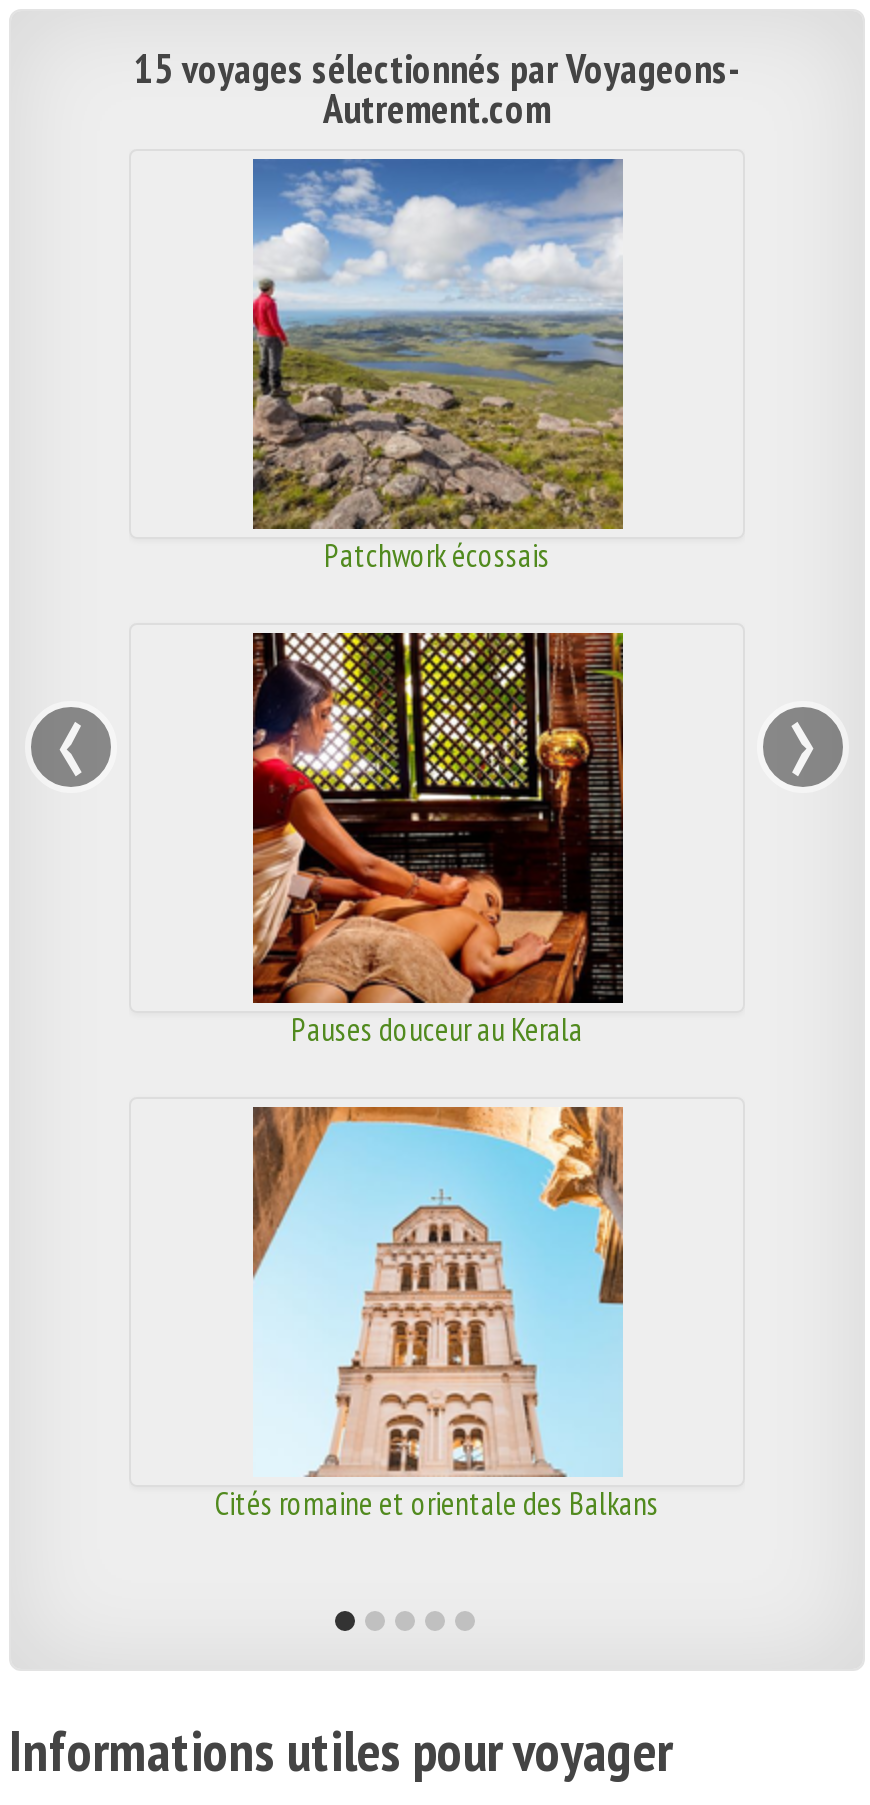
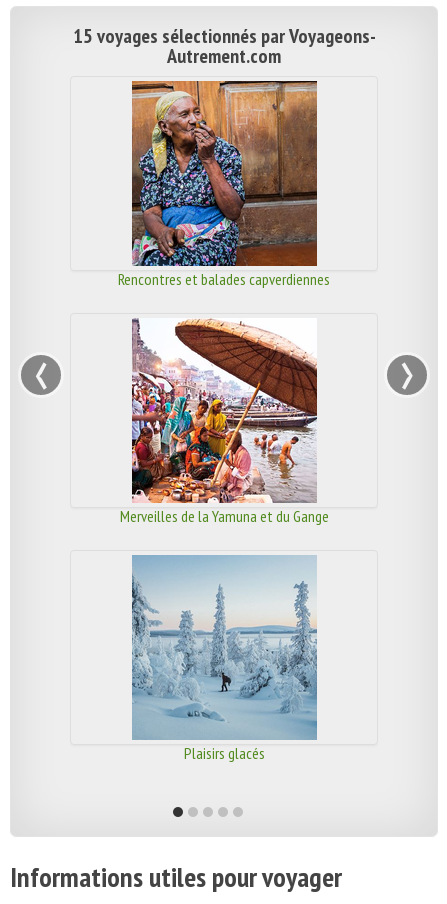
[251,157,623,575] [image] | Patchwork écossais -> [118,80,330,289] [image] | Rencontres et balades capverdiennes
[251,631,625,1049] [image] | Pauses douceur au Kerala -> [119,318,328,526] [image] | Merveilles de la Yamuna et du Gange
[215,1105,659,1523] [image] | Cités romaine et orientale des Balkans -> [131,554,318,763] [image] | Plaisirs glacés

